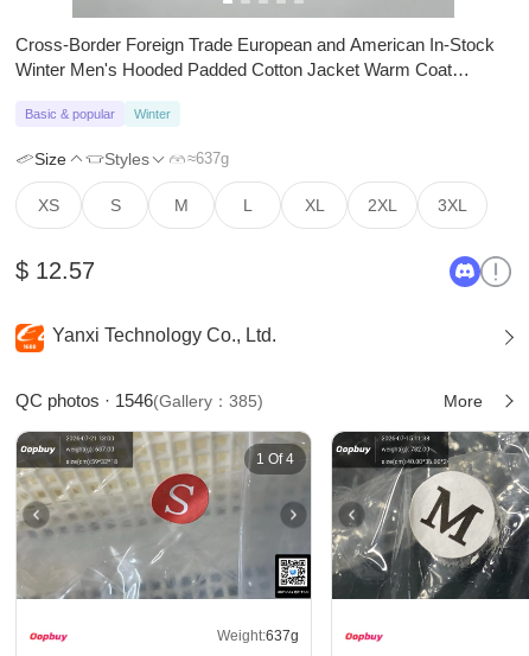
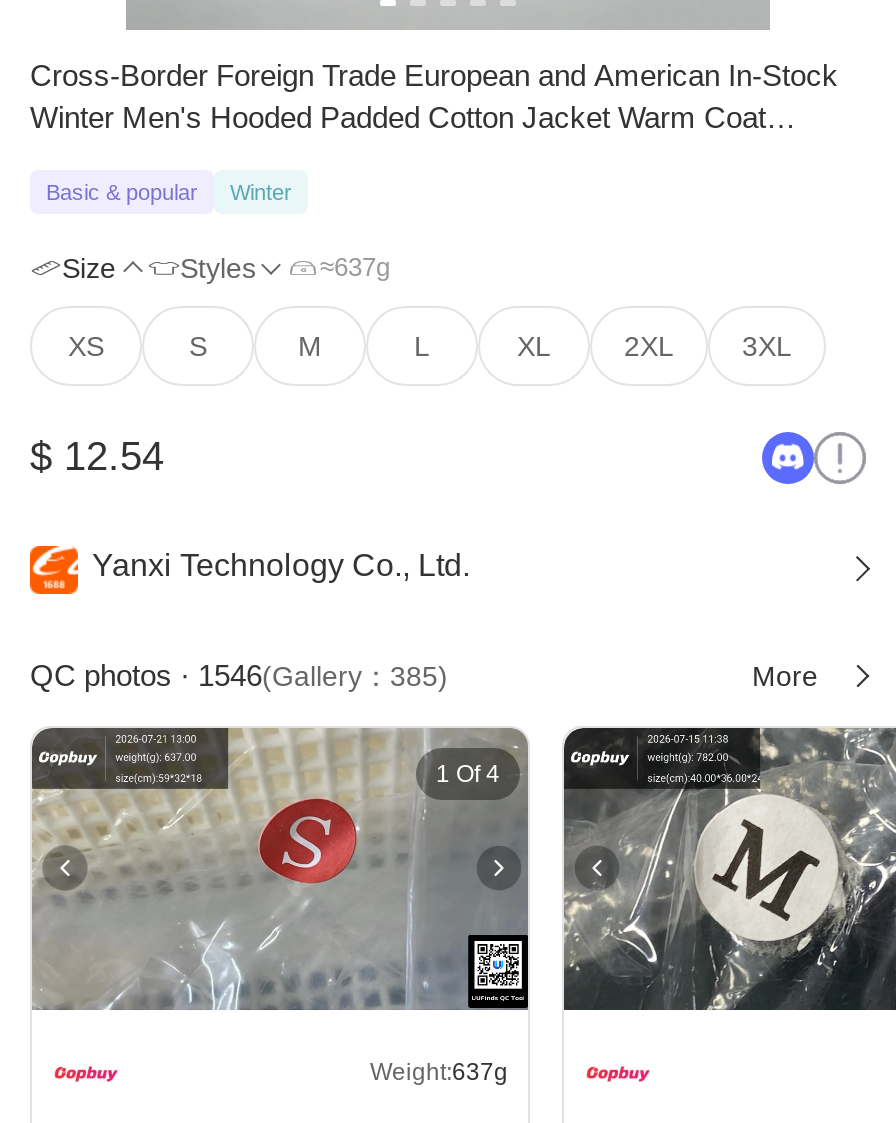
[15,257,95,284] $ 12.57 -> [30,434,164,478] $ 12.54

